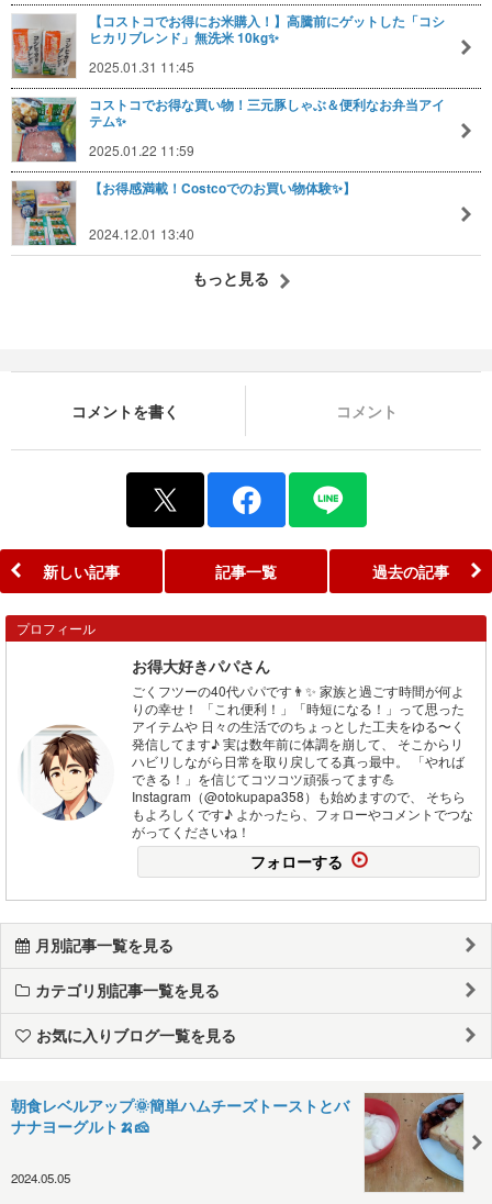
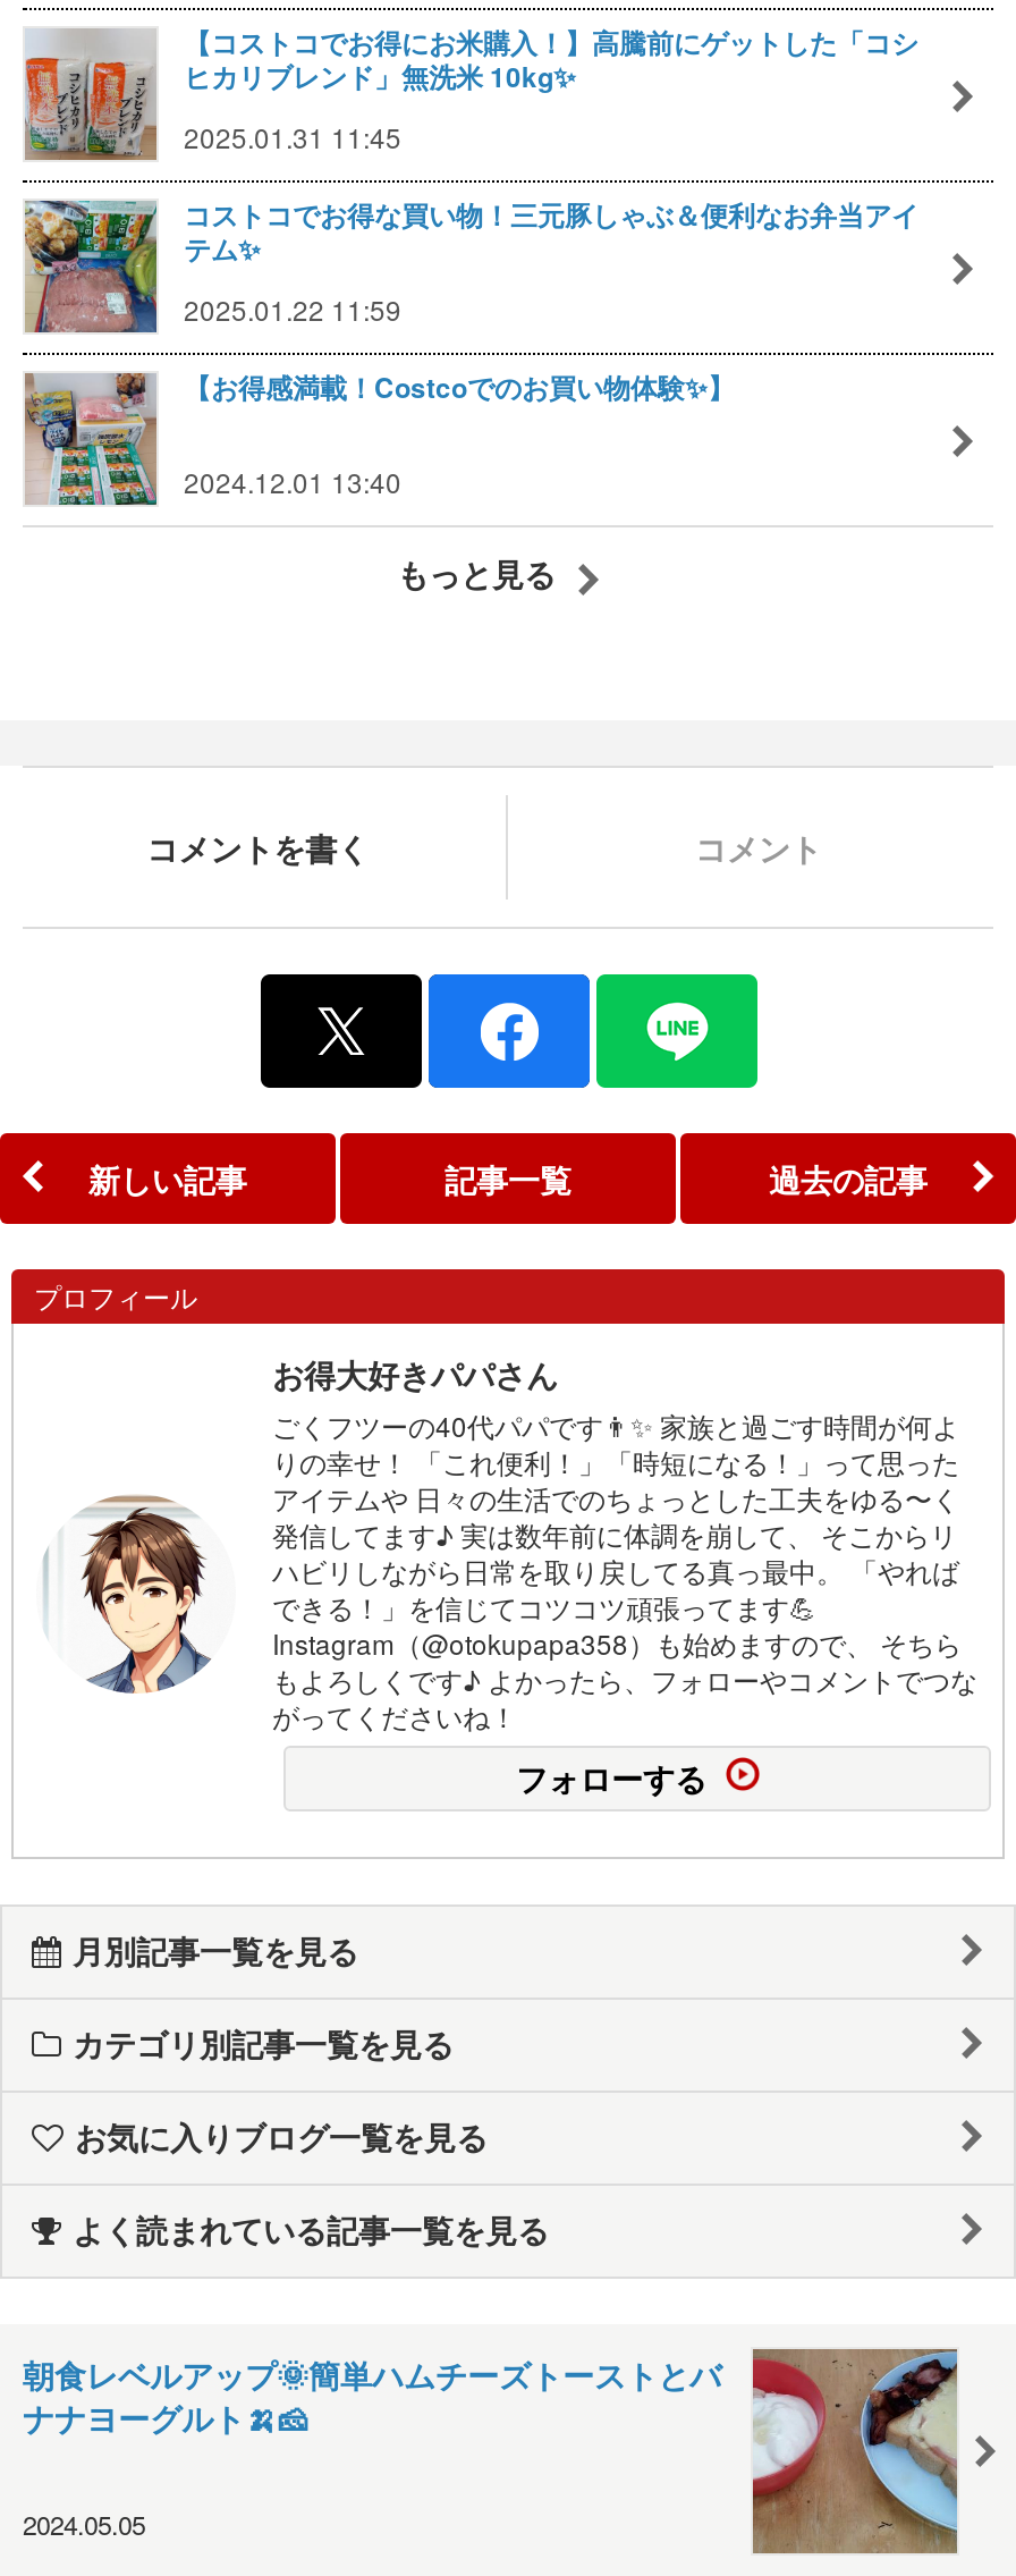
none -> [73,2207,549,2252] よく読まれている記事一覧を見る

